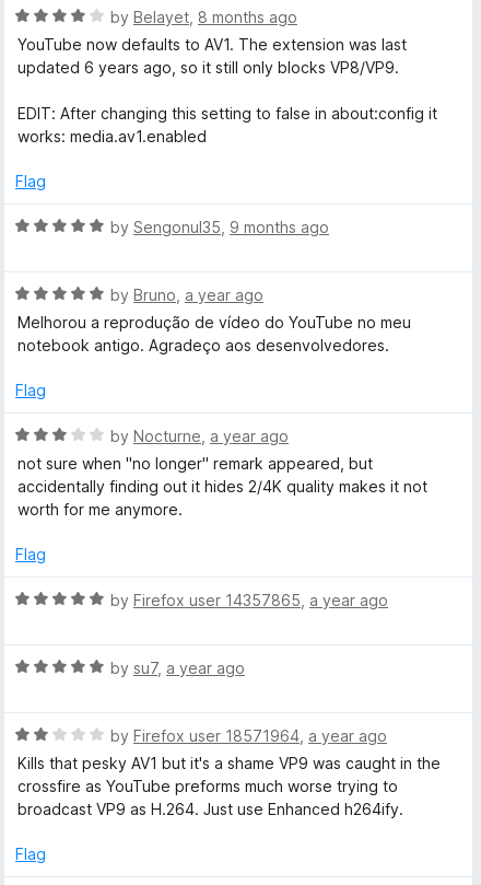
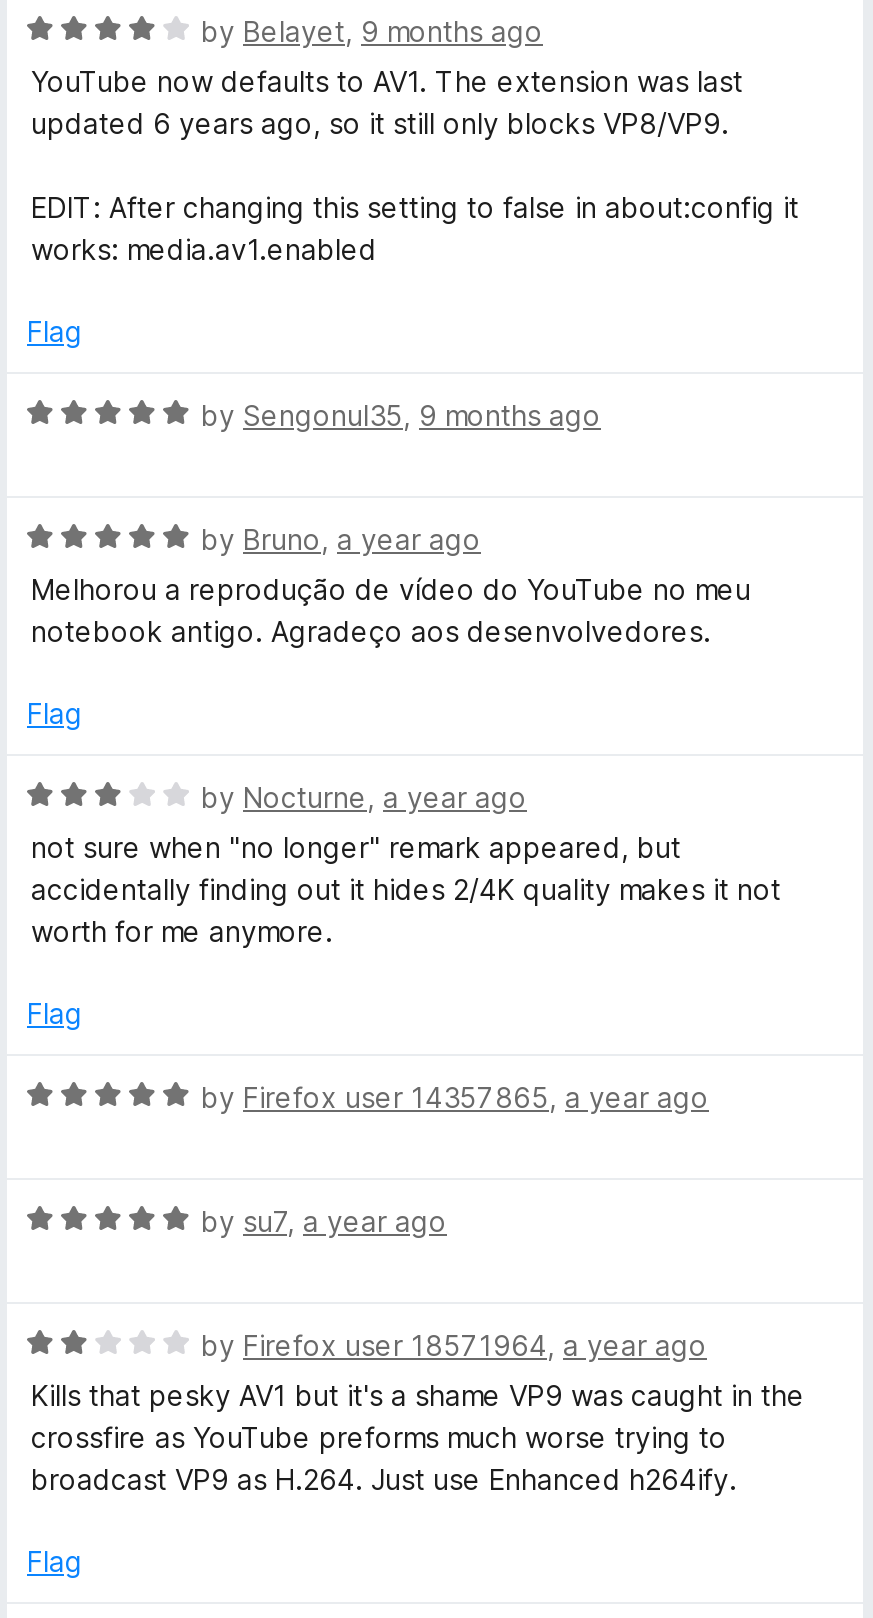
[110,8,297,26] by Belayet, 8 months ago -> [201,14,543,48] by Belayet, 9 months ago

